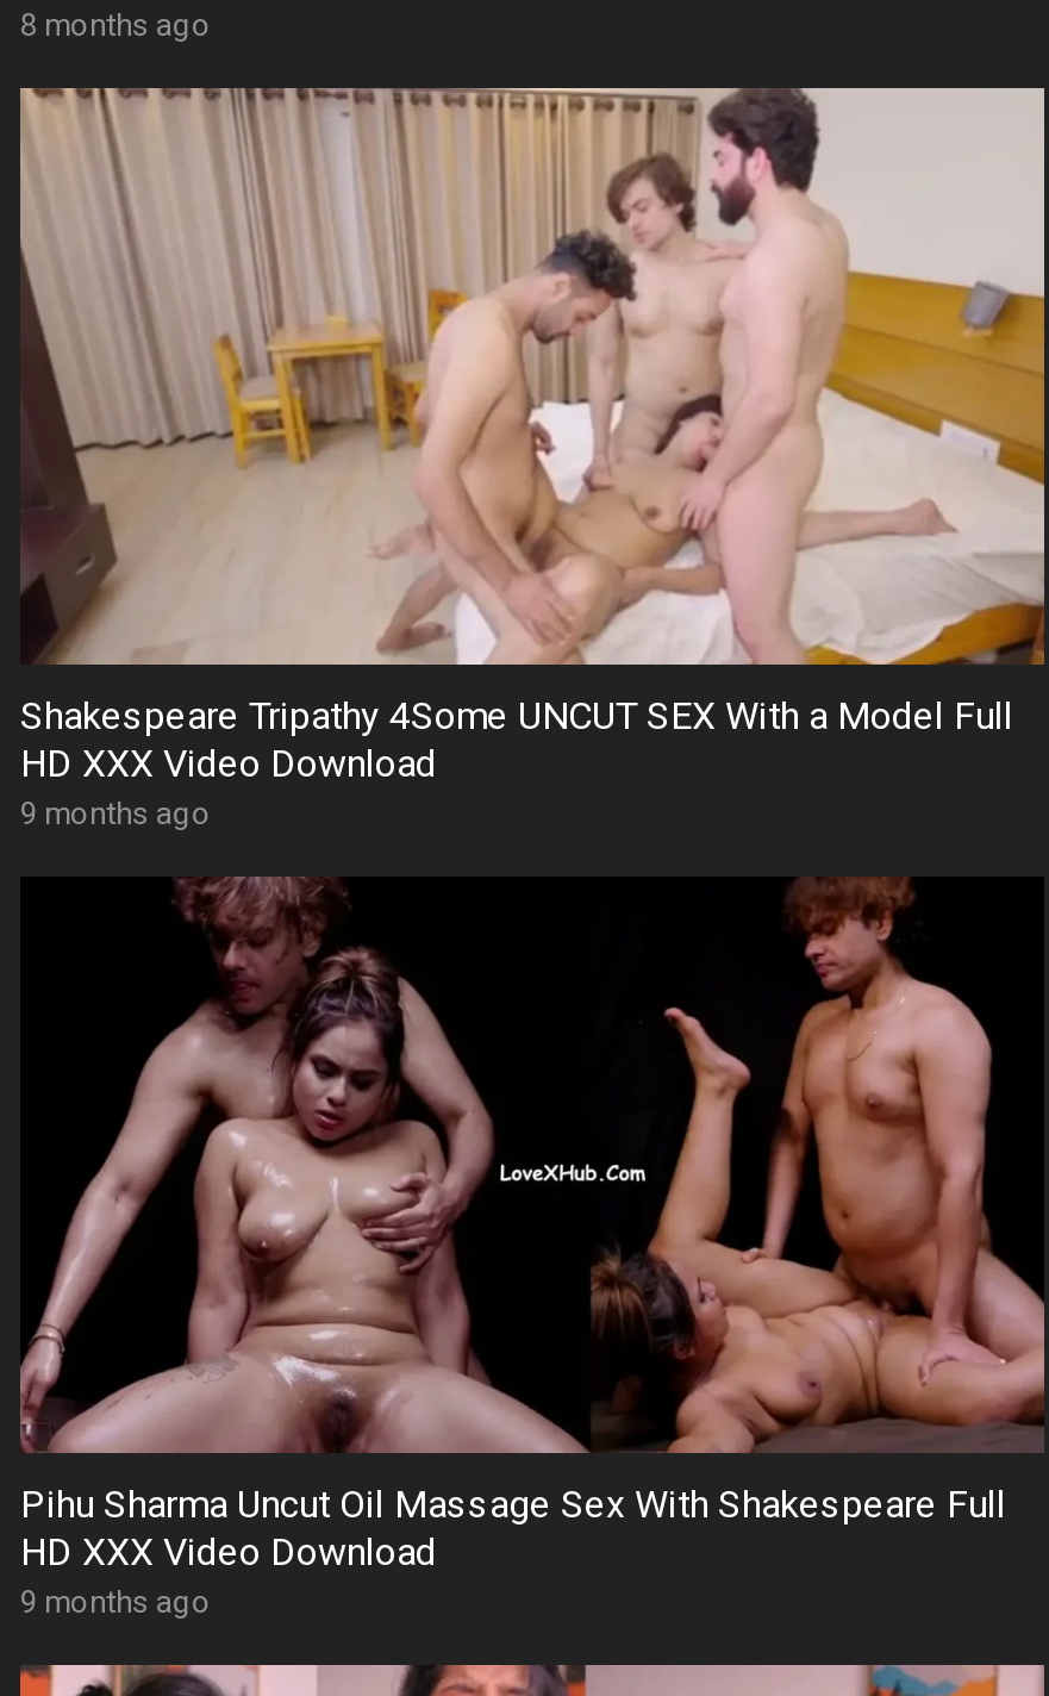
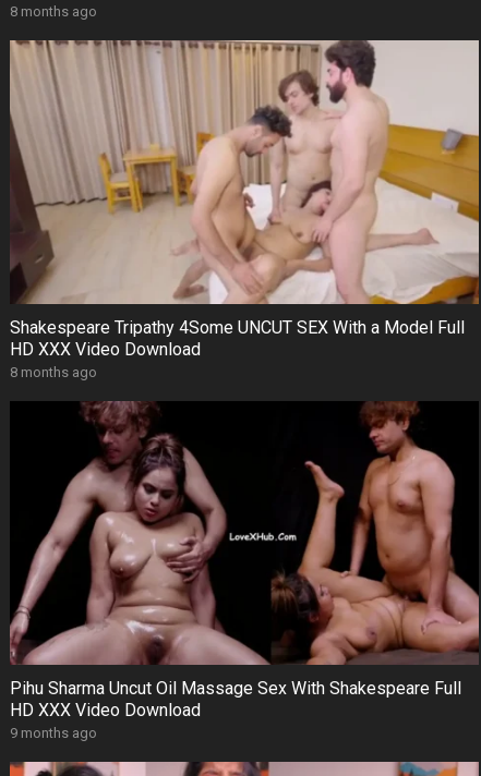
[20,795,211,831] 9 months ago -> [10,364,97,380] 8 months ago

